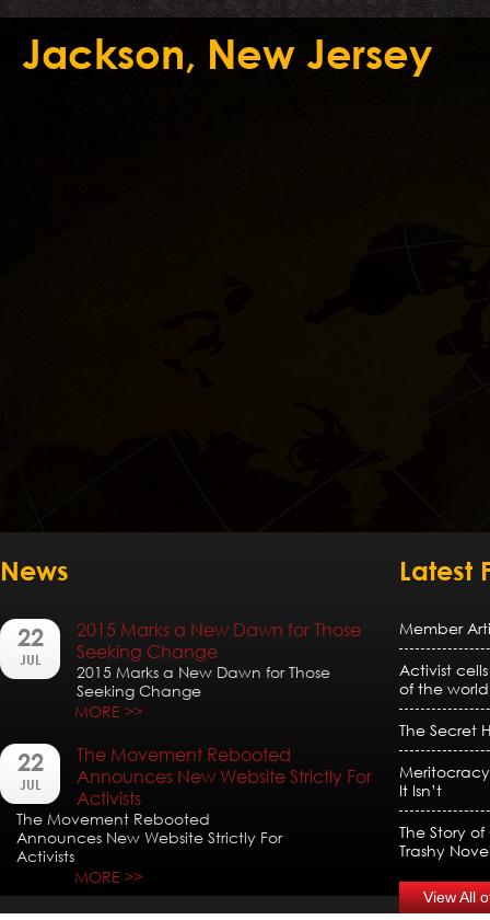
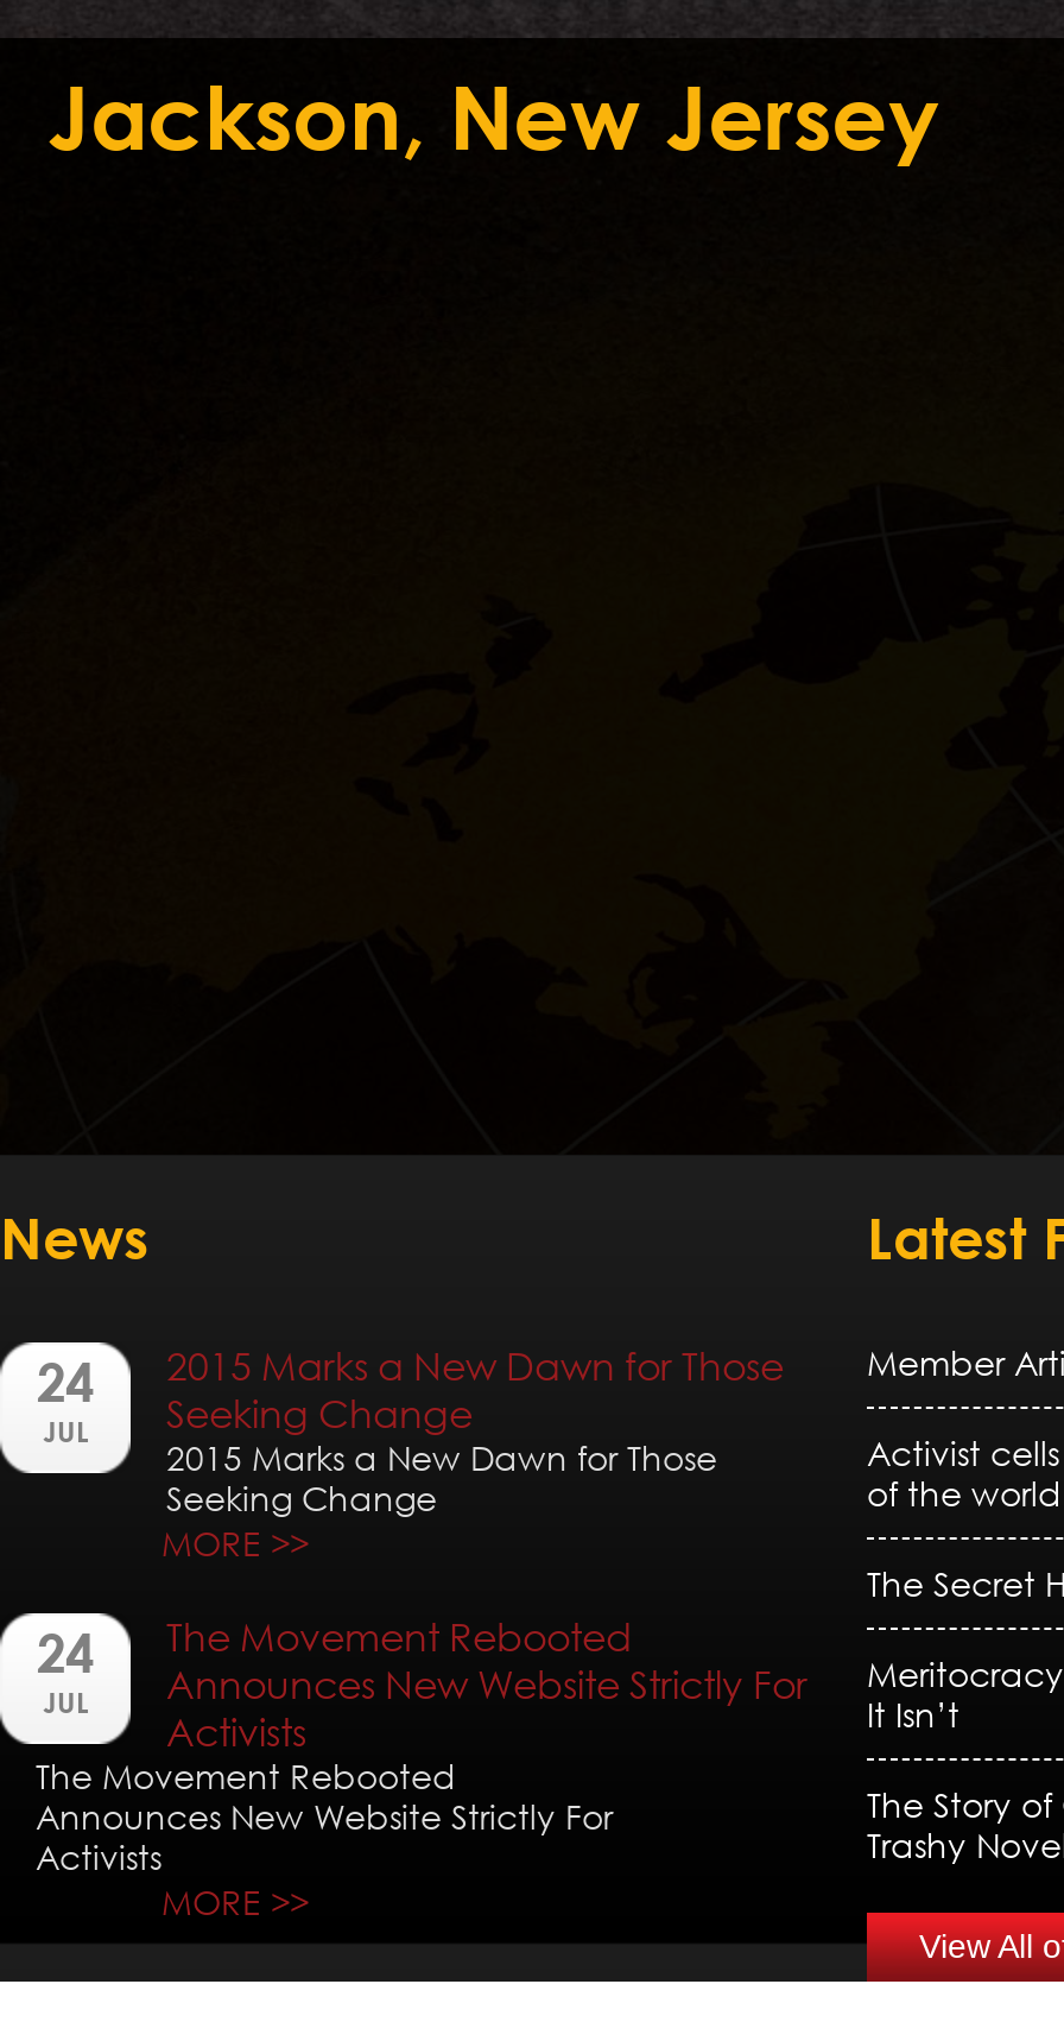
[17,622,43,652] 22 -> [37,1350,94,1414] 24
[17,747,43,777] 22 -> [37,1620,94,1685] 24

